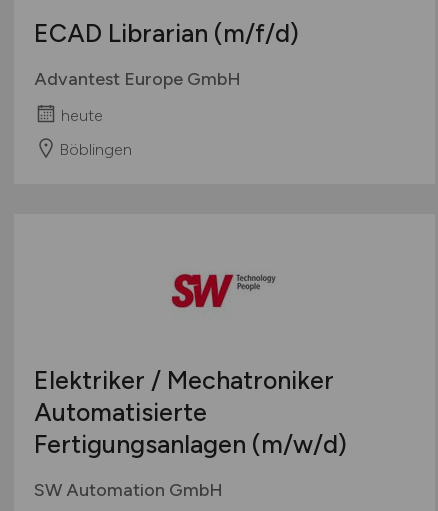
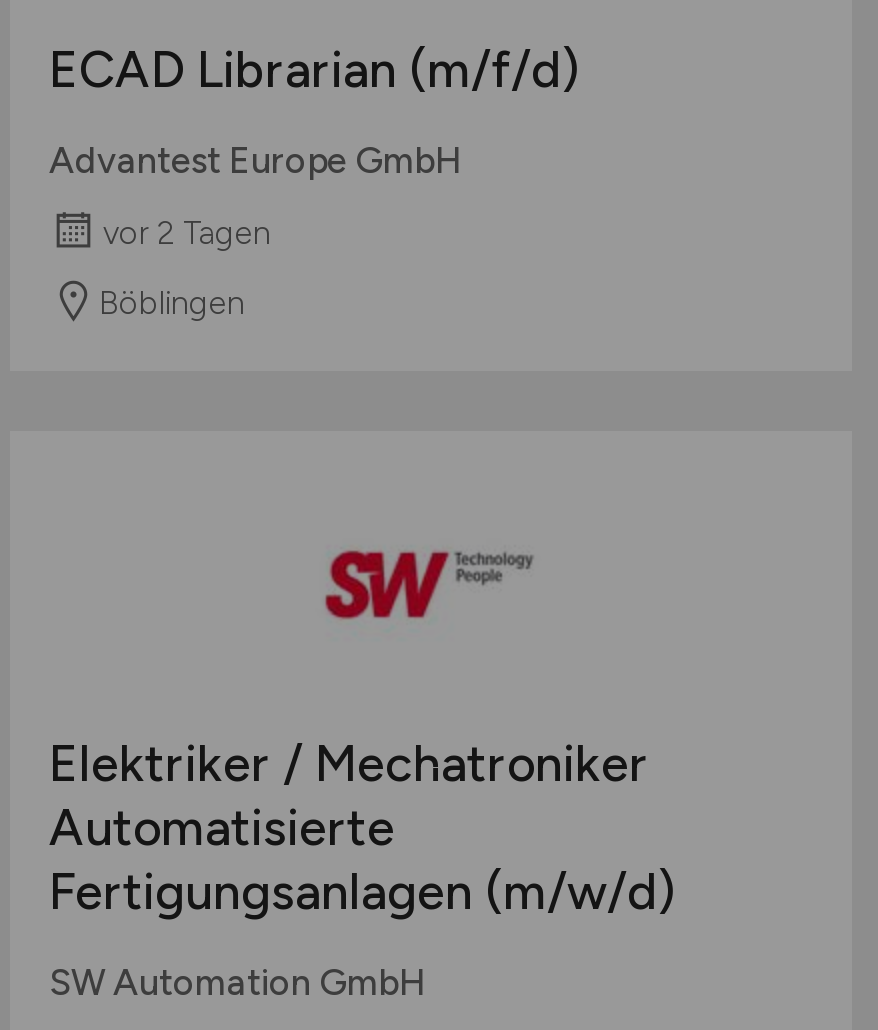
[60,105,102,124] heute -> [103,214,271,252] vor 2 Tagen

